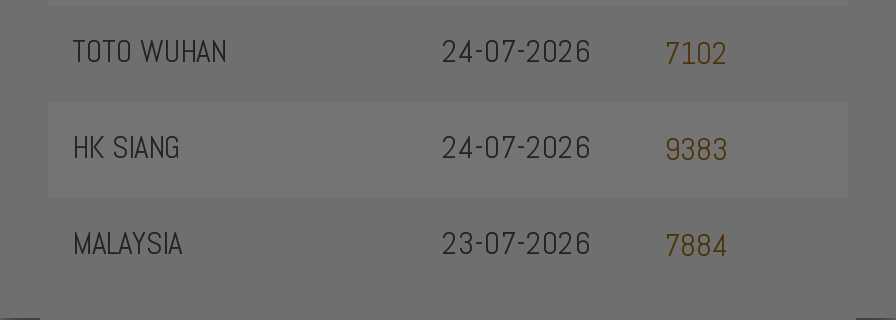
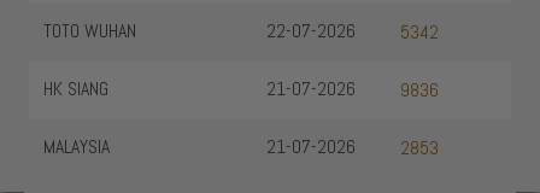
[442,33,590,73] 24-07-2026 -> [266,20,356,44] 22-07-2026
[664,34,728,74] 7102 -> [400,20,439,45] 5342
[442,129,590,169] 24-07-2026 -> [266,78,356,102] 21-07-2026
[664,130,728,170] 9383 -> [400,78,439,102] 9836
[442,225,590,265] 23-07-2026 -> [266,136,356,160] 21-07-2026
[664,226,728,266] 7884 -> [400,136,439,160] 2853

